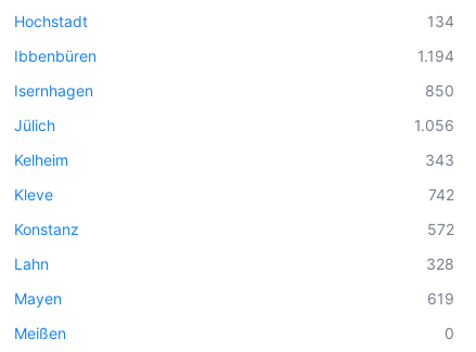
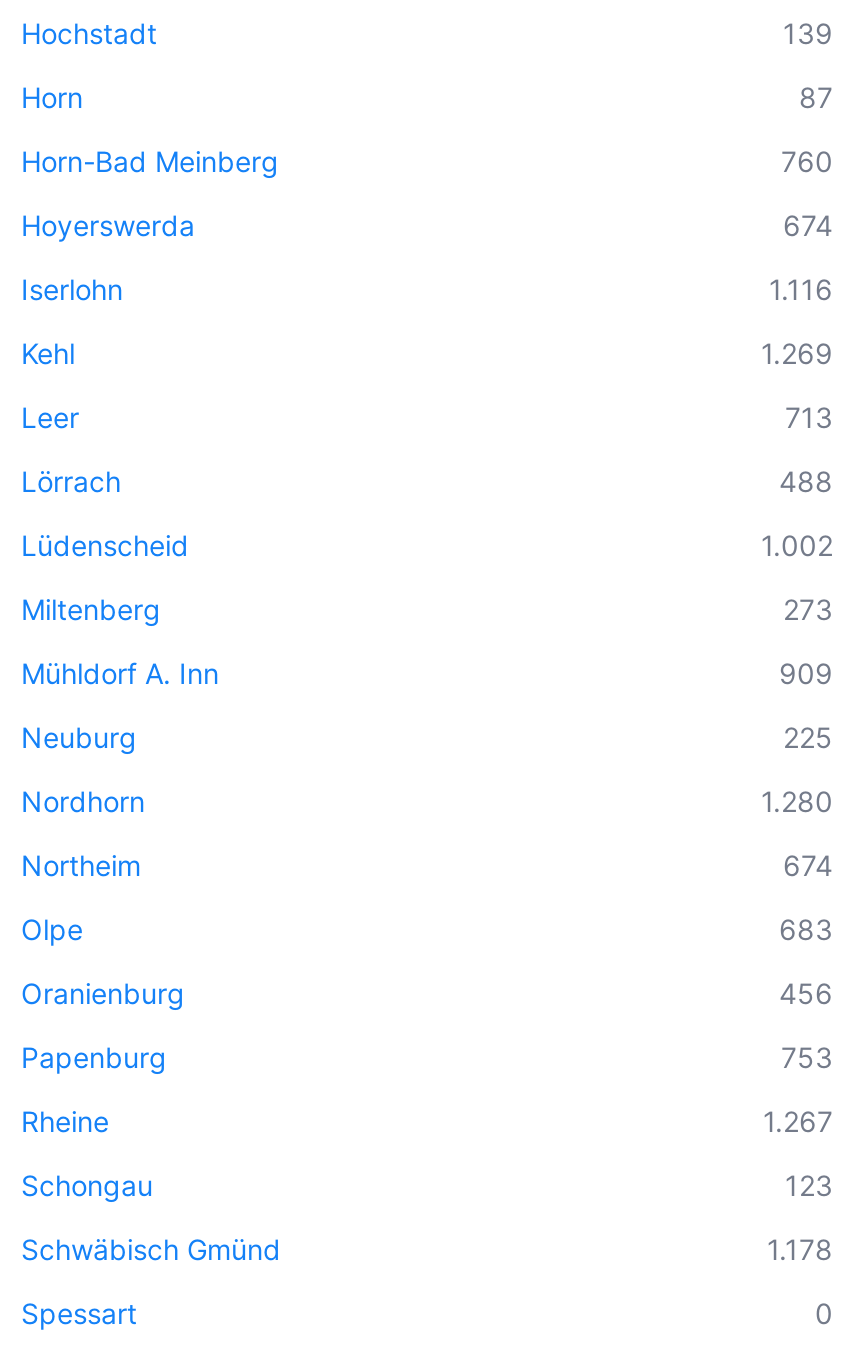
[14,11,454,342] 134 | Ibbenbüren | 1.194 | Isernhagen | 850 | Jülich | 1.056 | Kelheim | 343 | Kleve | 742 | Konstanz | 572 | Lahn | 328 | Mayen | 619 | Meißen -> [21,15,833,1329] 139 | Horn | 87 | Horn-Bad Meinberg | 760 | Hoyerswerda | 674 | Iserlohn | 1.116 | Kehl | 1.269 | Leer | 713 | Lörrach | 488 | Lüdenscheid | 1.002 | Miltenberg | 273 | Mühldorf A. Inn | 909 | Neuburg | 225 | Nordhorn | 1.280 | Northeim | 674 | Olpe | 683 | Oranienburg | 456 | Papenburg | 753 | Rheine | 1.267 | Schongau | 123 | Schwäbisch Gmünd | 1.178 | Spessart

